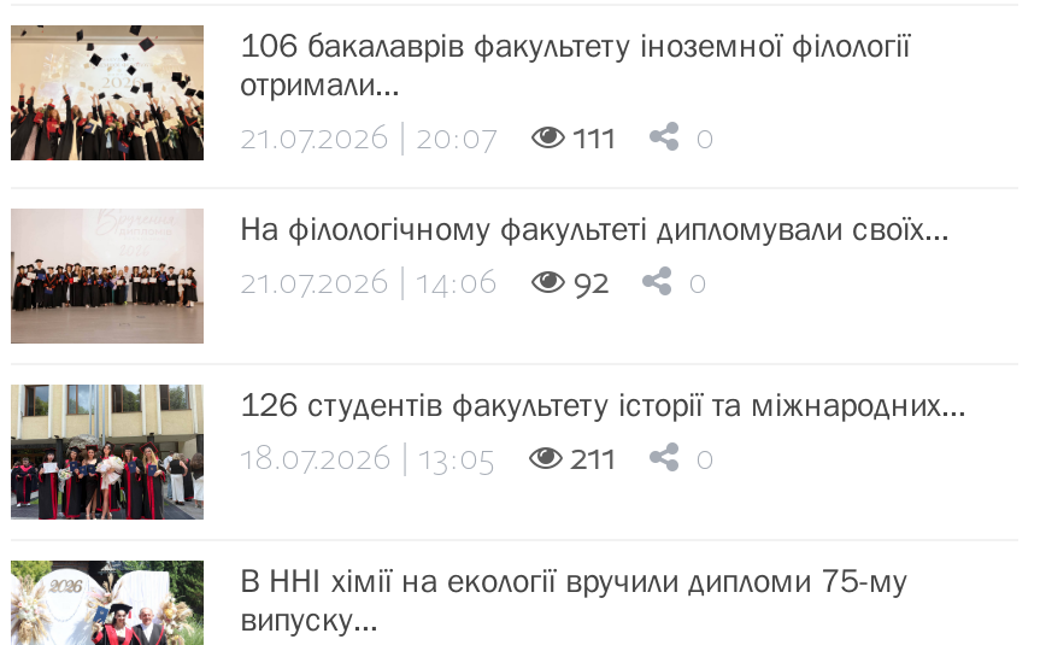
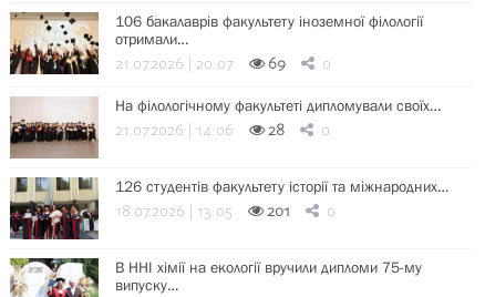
[572,115,616,165] 111 -> [268,53,286,76] 69
[572,259,609,310] 92 -> [268,120,285,143] 28
[570,435,616,486] 211 -> [267,201,290,224] 201

